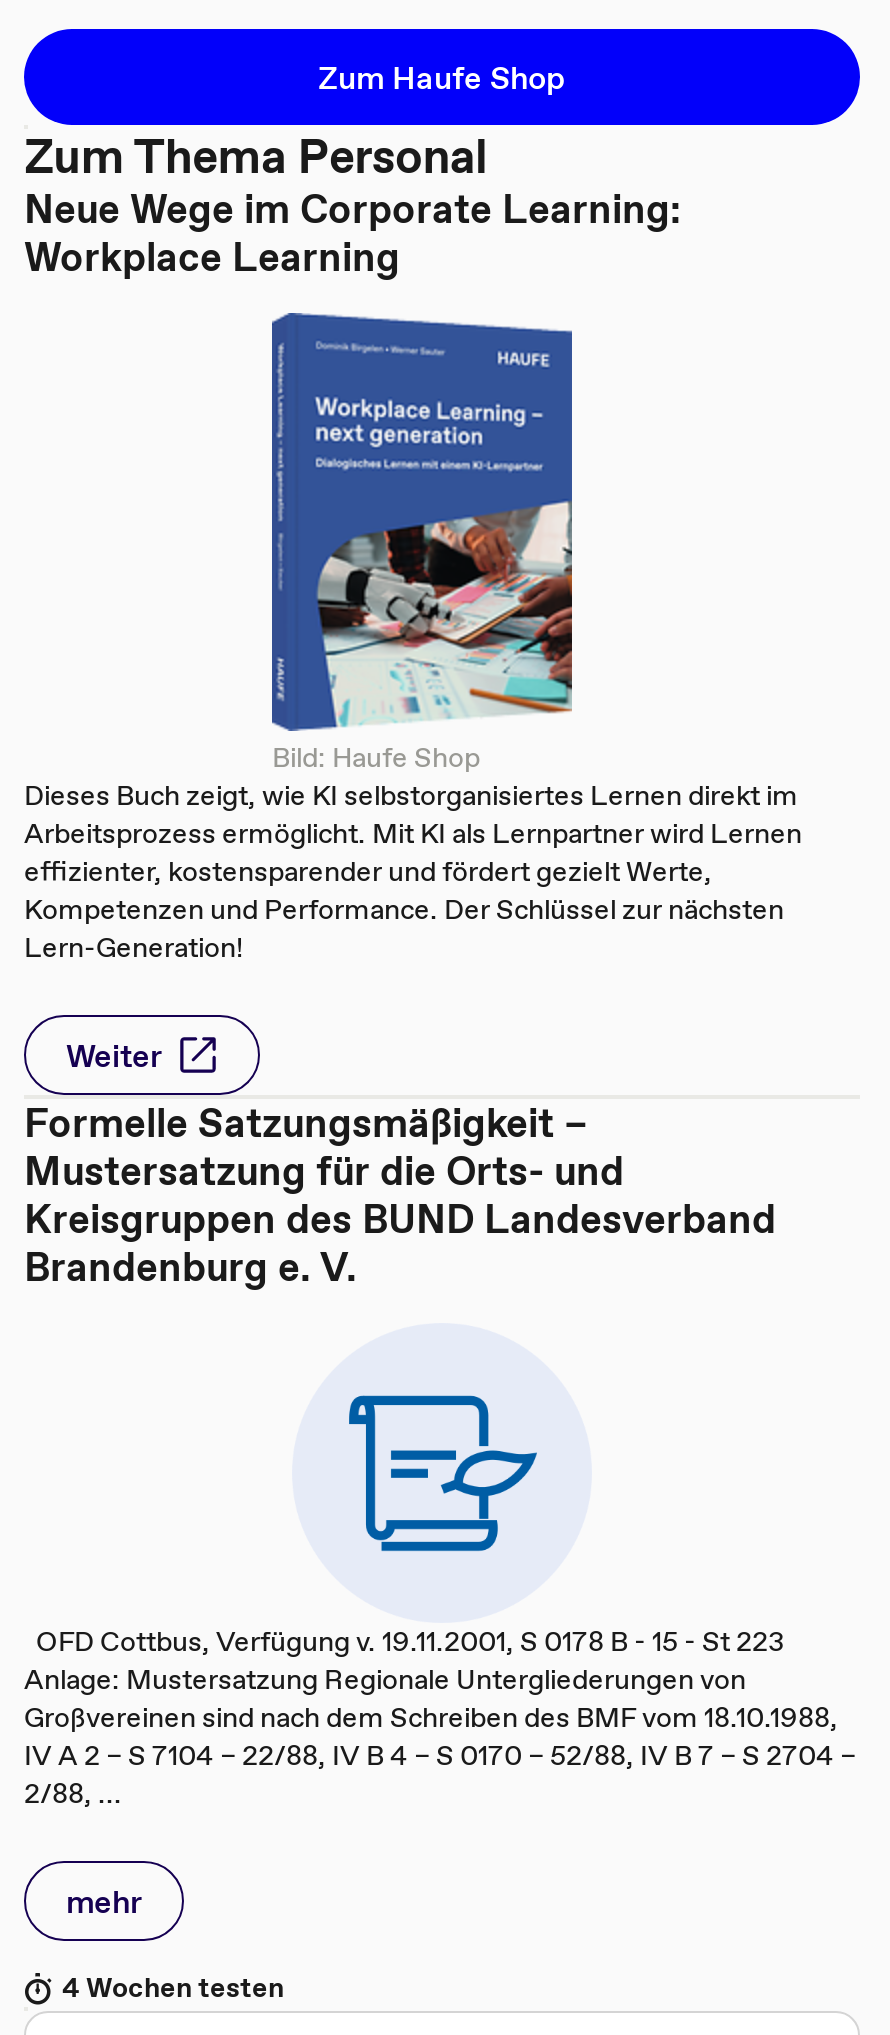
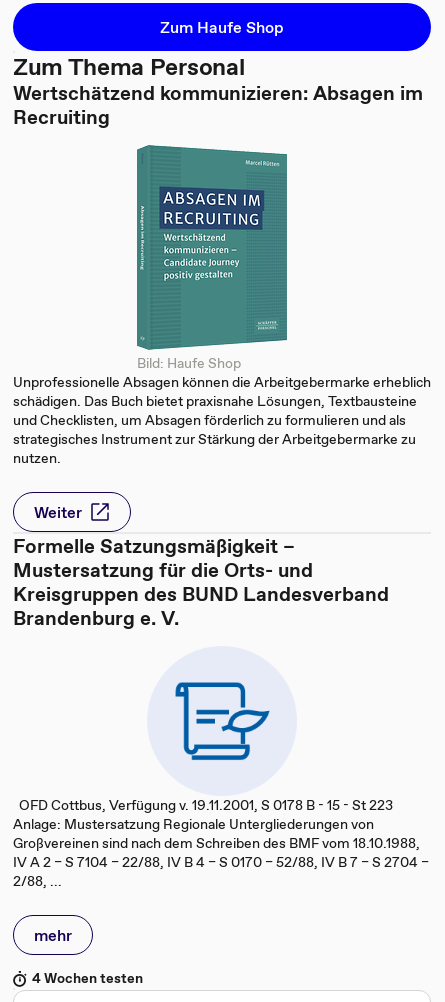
[24,181,680,285] Neue Wege im Corporate Learning: | Workplace Learning -> [13,79,423,131] Wertschätzend kommunizieren: Absagen im | Recruiting
[24,315,802,967] [image] | Dieses Buch zeigt, wie KI selbstorganisiertes Lernen direkt im | Arbeitsprozess ermöglicht. Mit KI als Lernpartner wird Lernen | effizienter, kostensparender und fördert gezielt Werte, | Kompetenzen und Performance. Der Schlüssel zur nächsten | Lern-Generation! -> [13,145,431,468] [image] | Unprofessionelle Absagen können die Arbeitgebermarke erheblich | schädigen. Das Buch bietet praxisnahe Lösungen, Textbausteine | und Checklisten, um Absagen förderlich zu formulieren und als | strategisches Instrument zur Stärkung der Arbeitgebermarke zu | nutzen.

